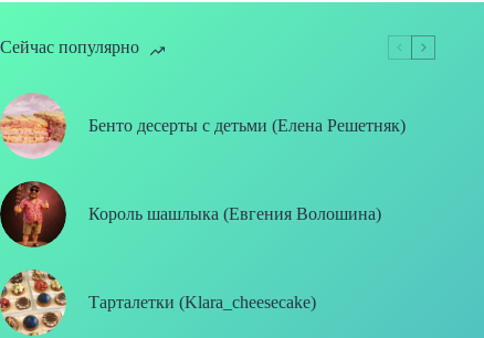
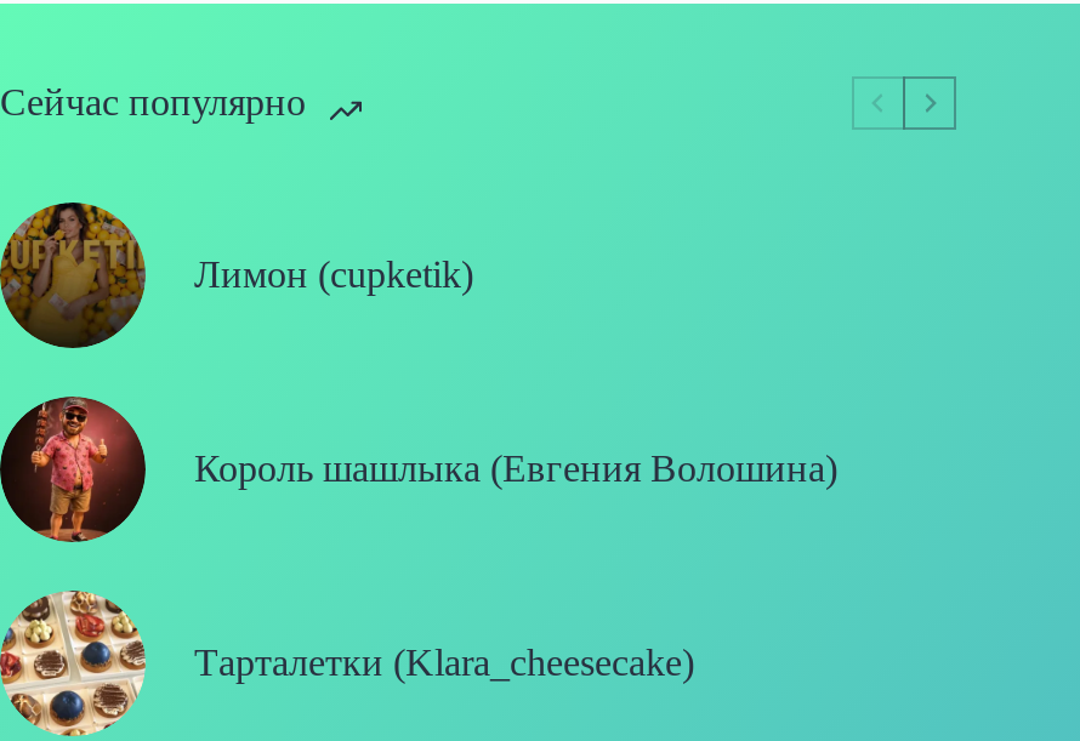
[3,92,406,160] [image] | Бенто десерты с детьми (Елена Решетняк) -> [7,200,473,350] [image] | Лимон (cupketik)

